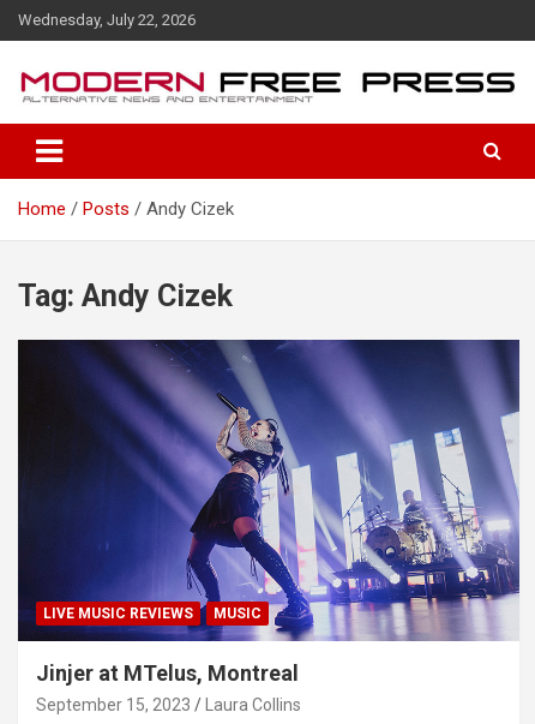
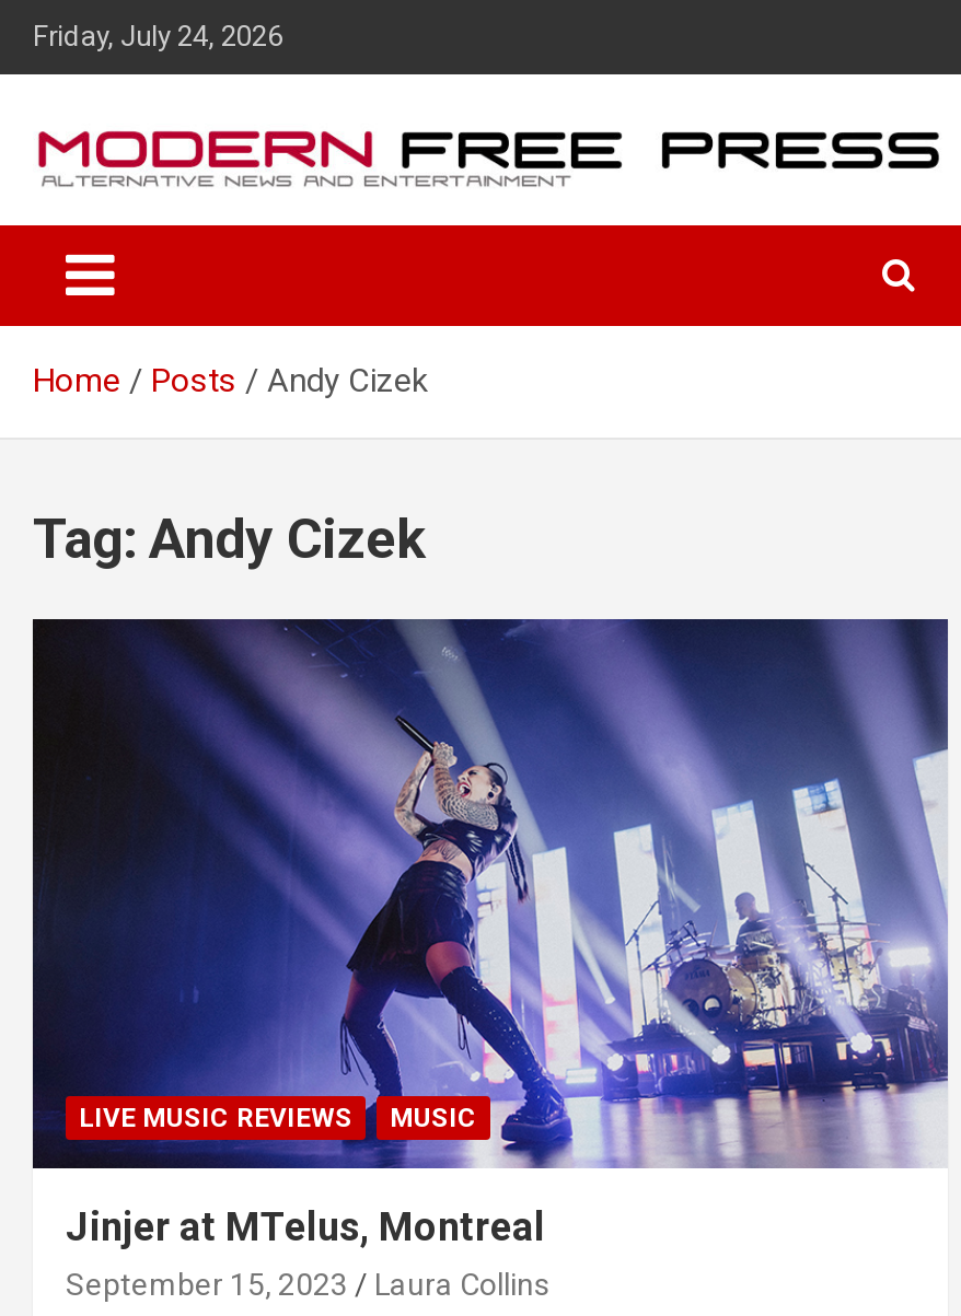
[18,11,196,29] Wednesday, July 22, 2026 -> [33,20,282,53] Friday, July 24, 2026

